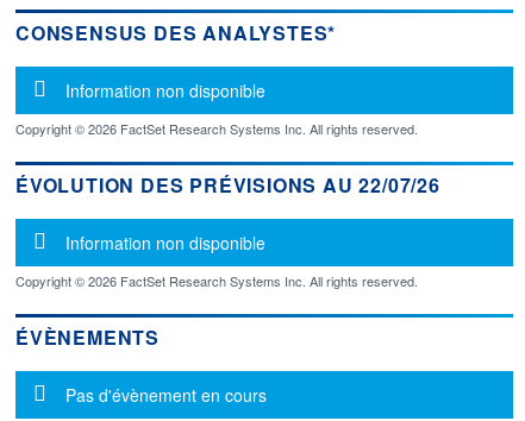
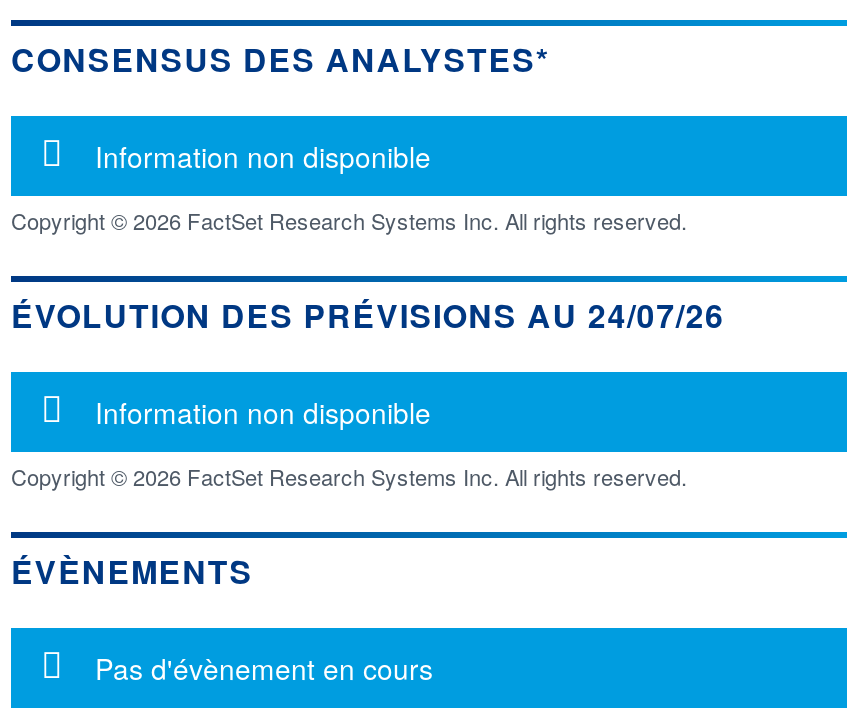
[15,171,440,199] ÉVOLUTION DES PRÉVISIONS AU 22/07/26 -> [11,292,725,338] ÉVOLUTION DES PRÉVISIONS AU 24/07/26

